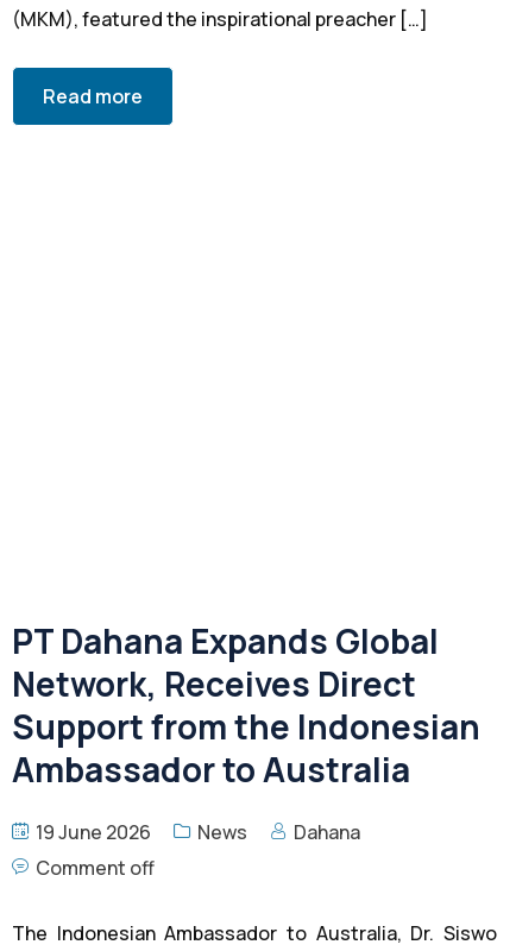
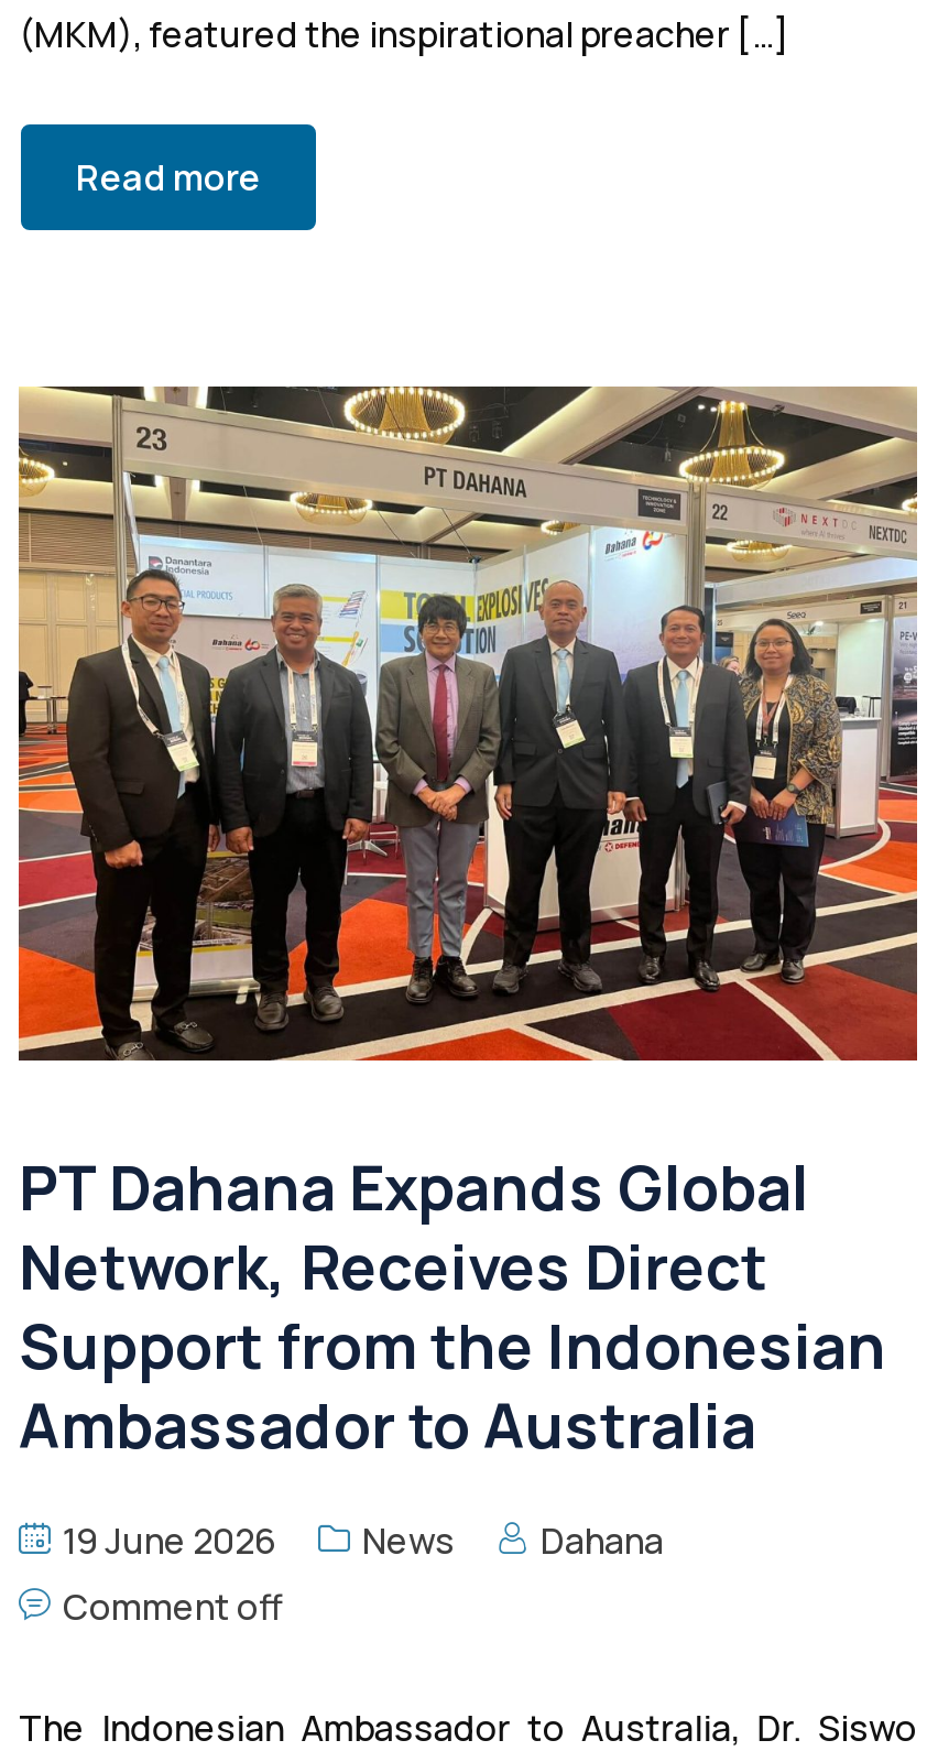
none -> [17,383,919,1064] [image]

